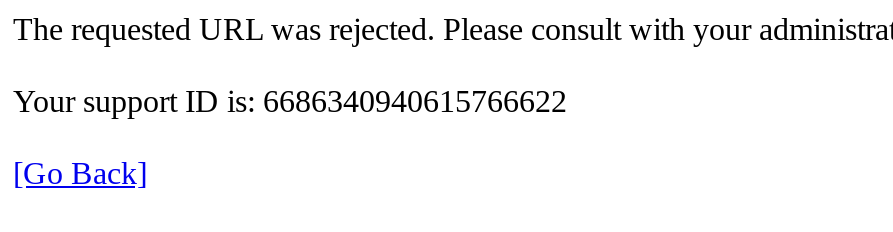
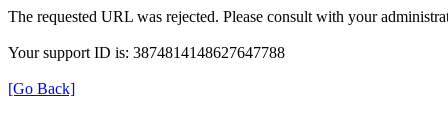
[13,84,567,118] Your support ID is: 6686340940615766622 -> [8,44,285,61] Your support ID is: 3874814148627647788

